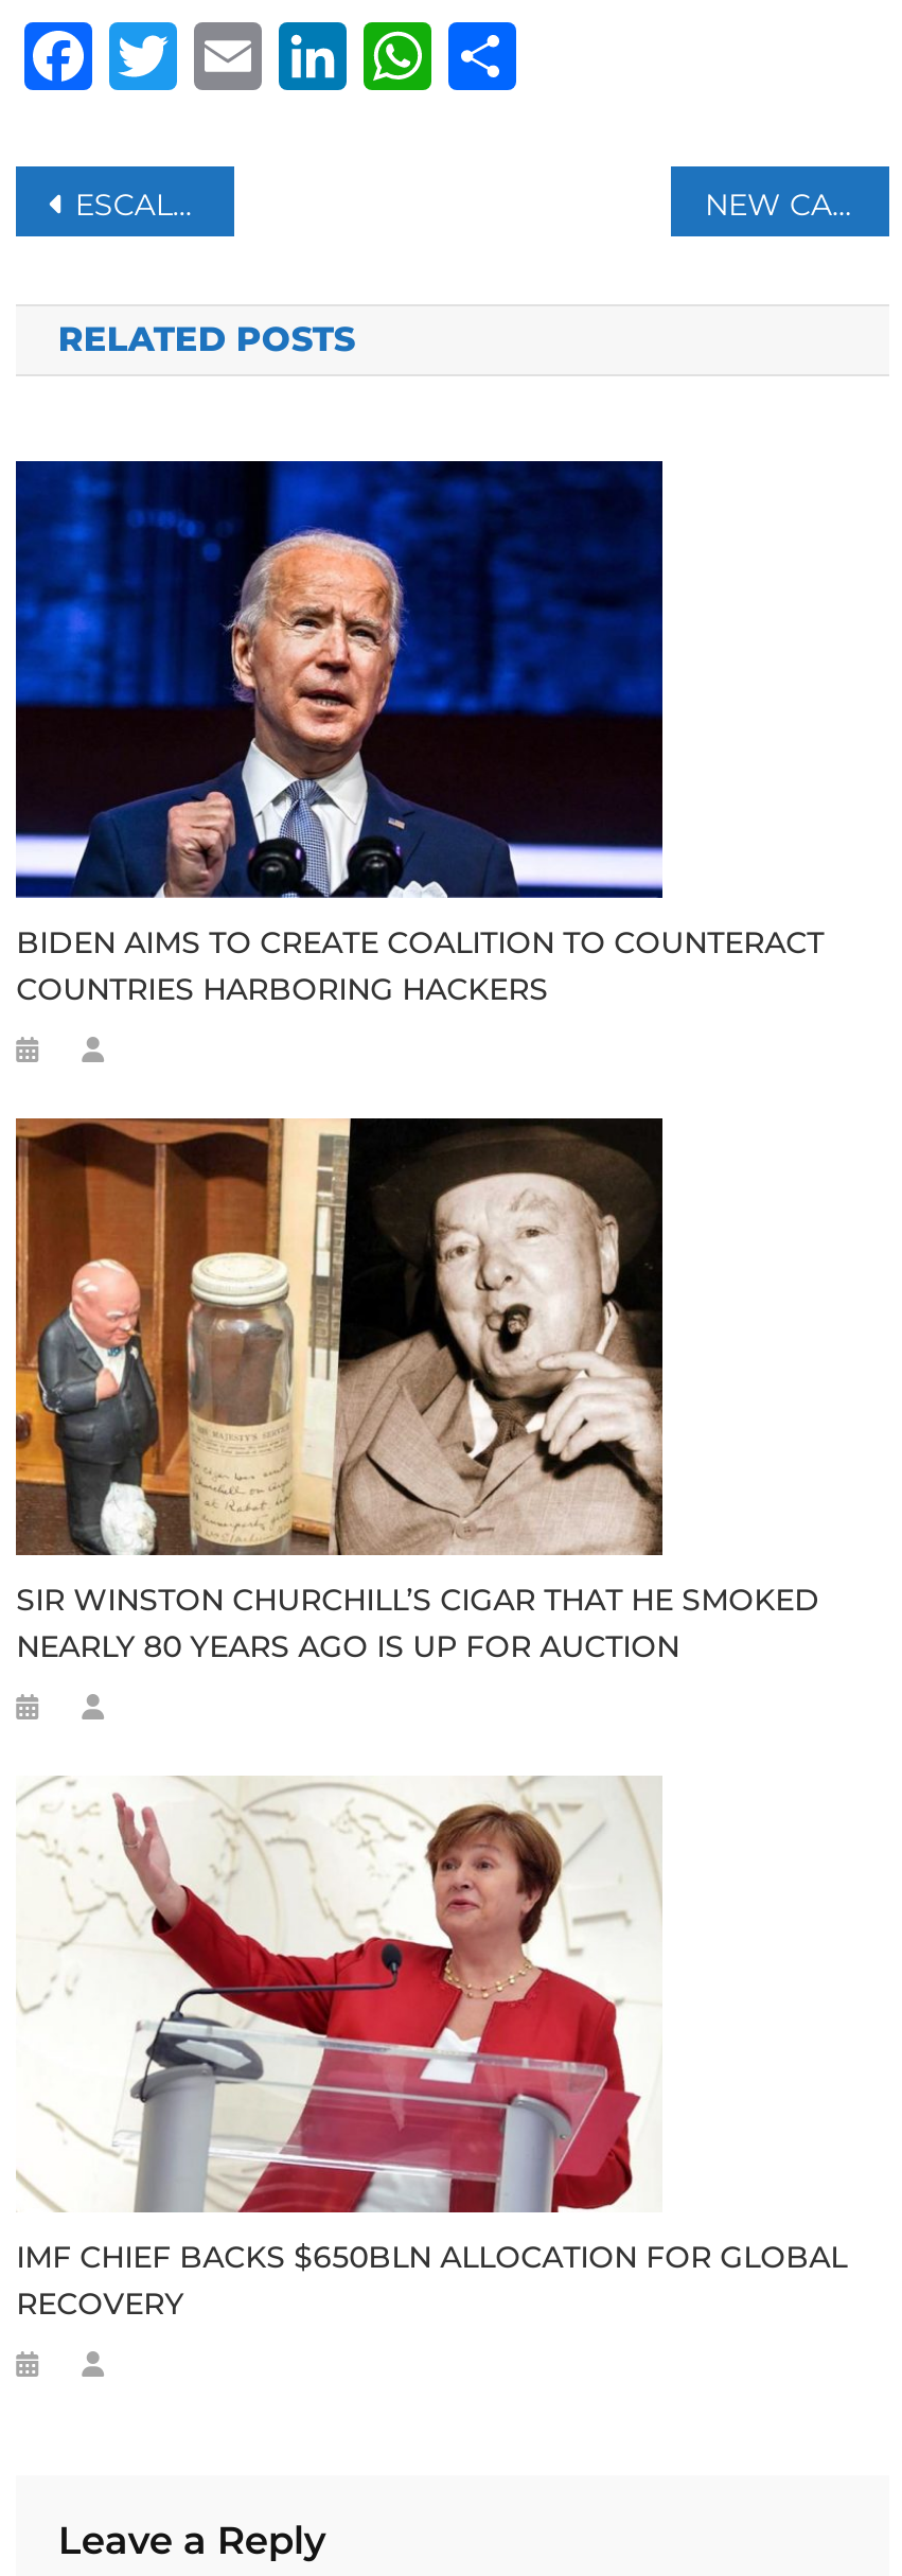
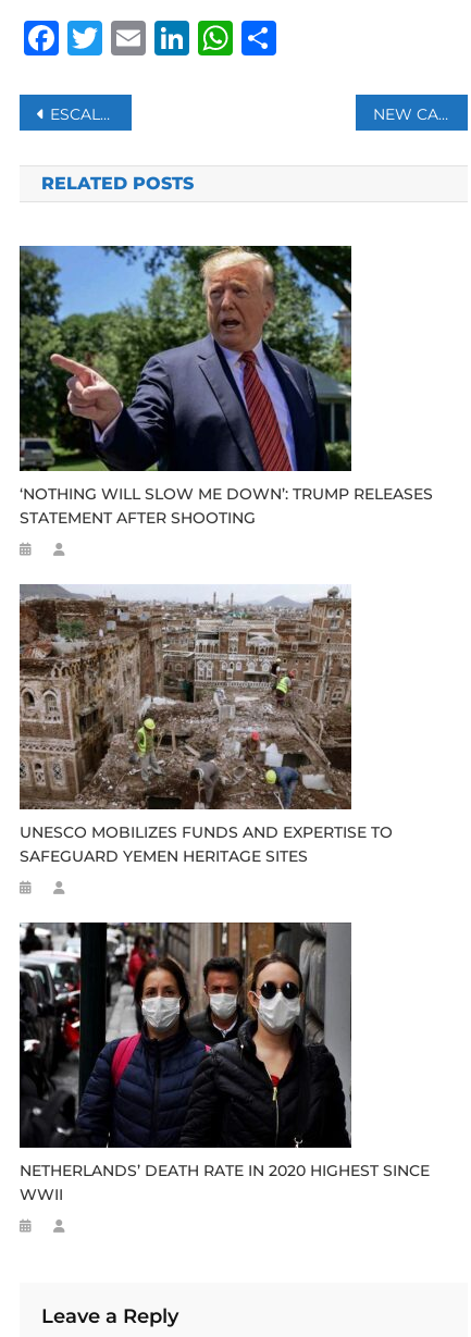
[14,459,824,1009] [image] | BIDEN AIMS TO CREATE COALITION TO COUNTERACT | COUNTRIES HARBORING HACKERS -> [18,245,433,528] [image] | ‘NOTHING WILL SLOW ME DOWN’: TRUMP RELEASES | STATEMENT AFTER SHOOTING
[14,1116,820,1666] [image] | SIR WINSTON CHURCHILL’S CIGAR THAT HE SMOKED | NEARLY 80 YEARS AGO IS UP FOR AUCTION -> [18,584,393,866] [image] | UNESCO MOBILIZES FUNDS AND EXPERTISE TO | SAFEGUARD YEMEN HERITAGE SITES
[16,1778,847,2323] [image] | IMF CHIEF BACKS $650BLN ALLOCATION FOR GLOBAL | RECOVERY -> [18,921,430,1205] [image] | NETHERLANDS’ DEATH RATE IN 2020 HIGHEST SINCE | WWII

